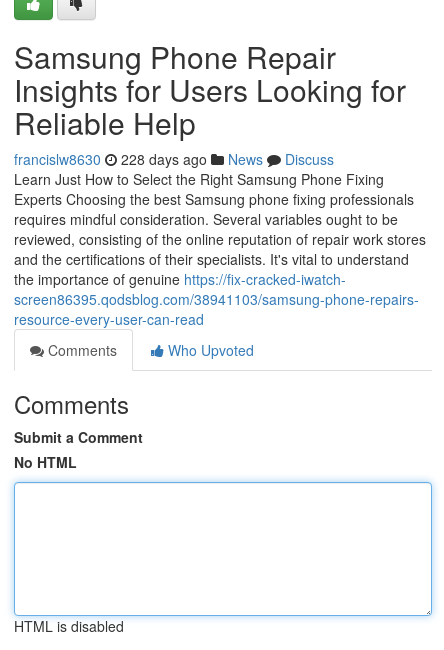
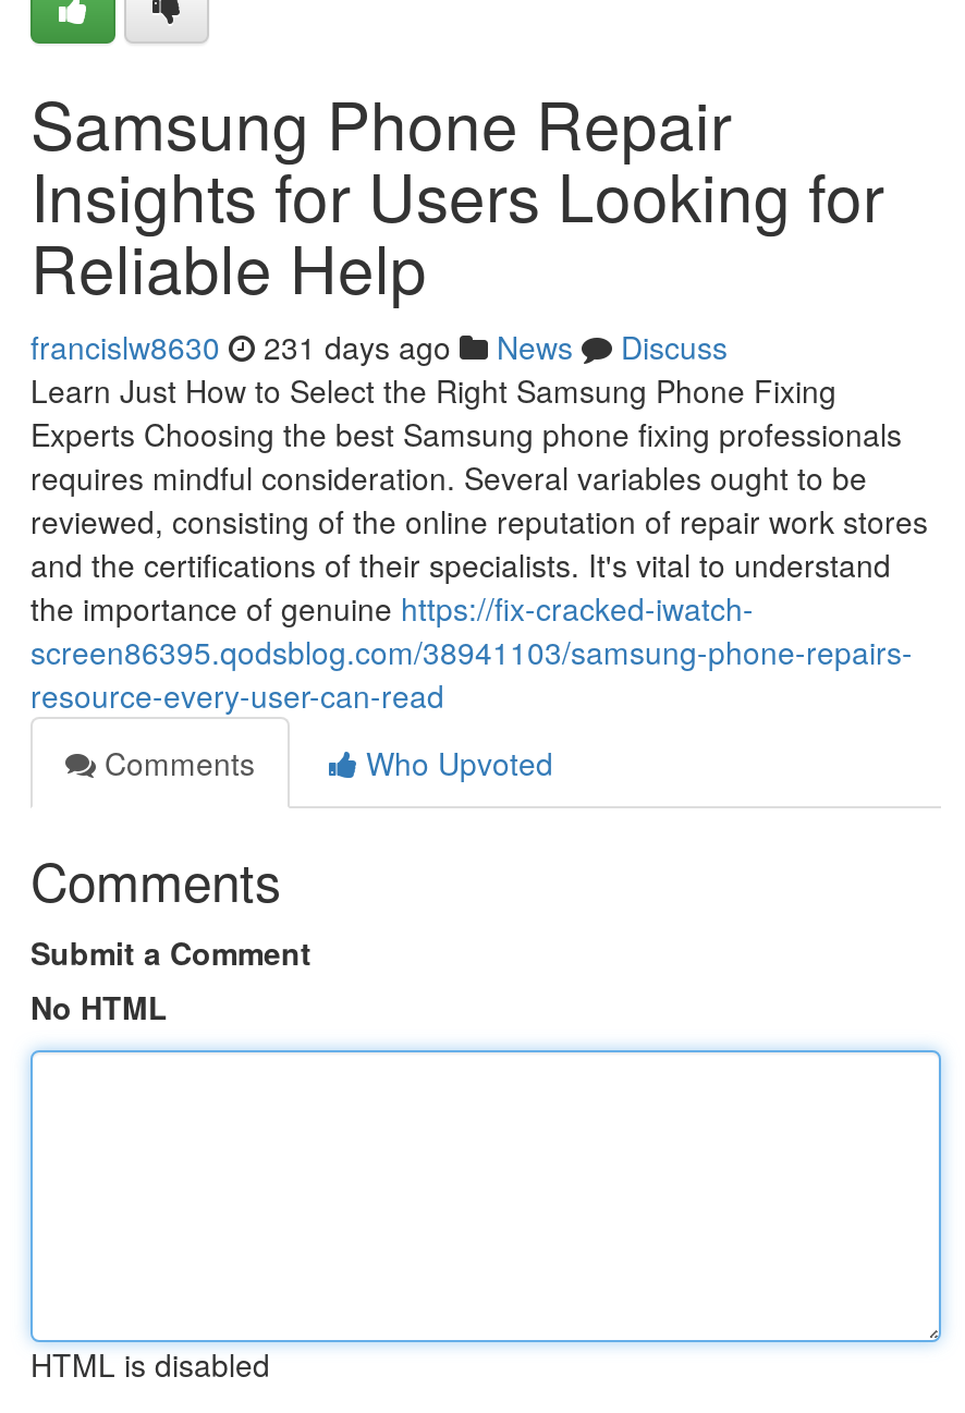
[14,149,334,169] francislw8630 228 days ago News Discuss -> [30,325,728,368] francislw8630 231 days ago News Discuss

